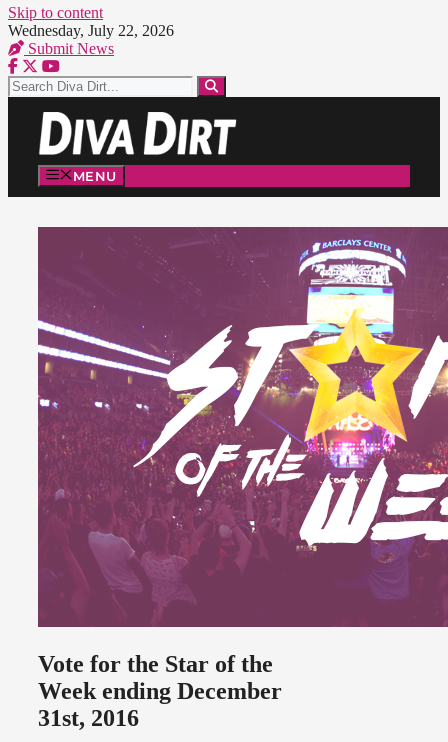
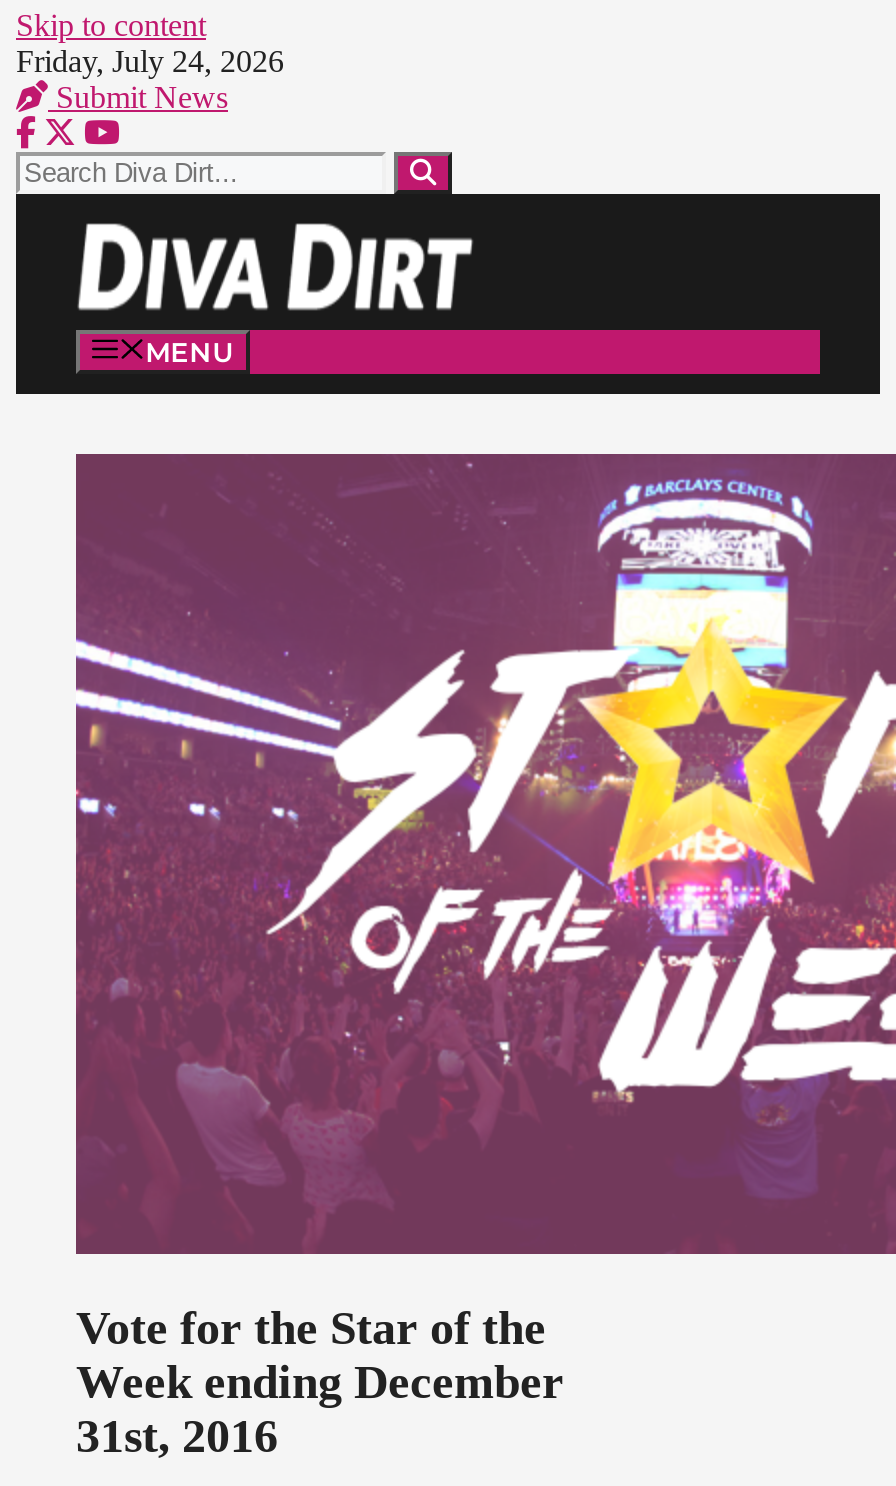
[8,22,174,39] Wednesday, July 22, 2026 -> [16,44,284,78] Friday, July 24, 2026

